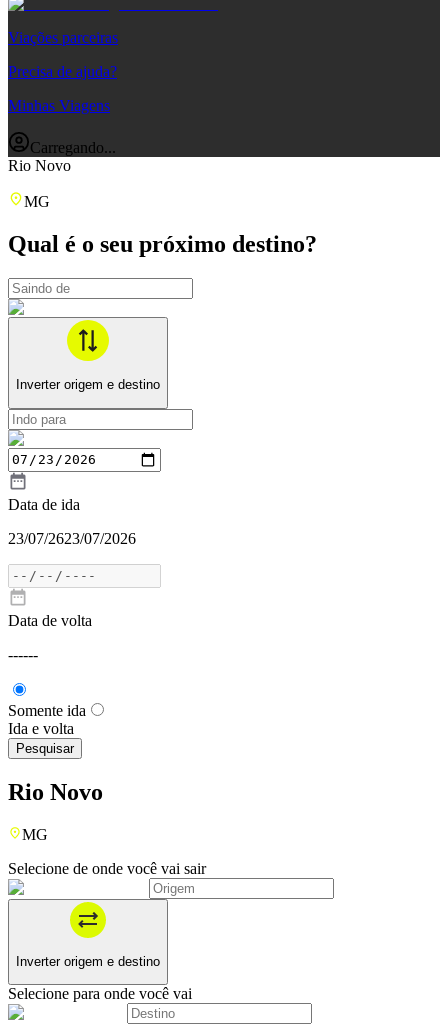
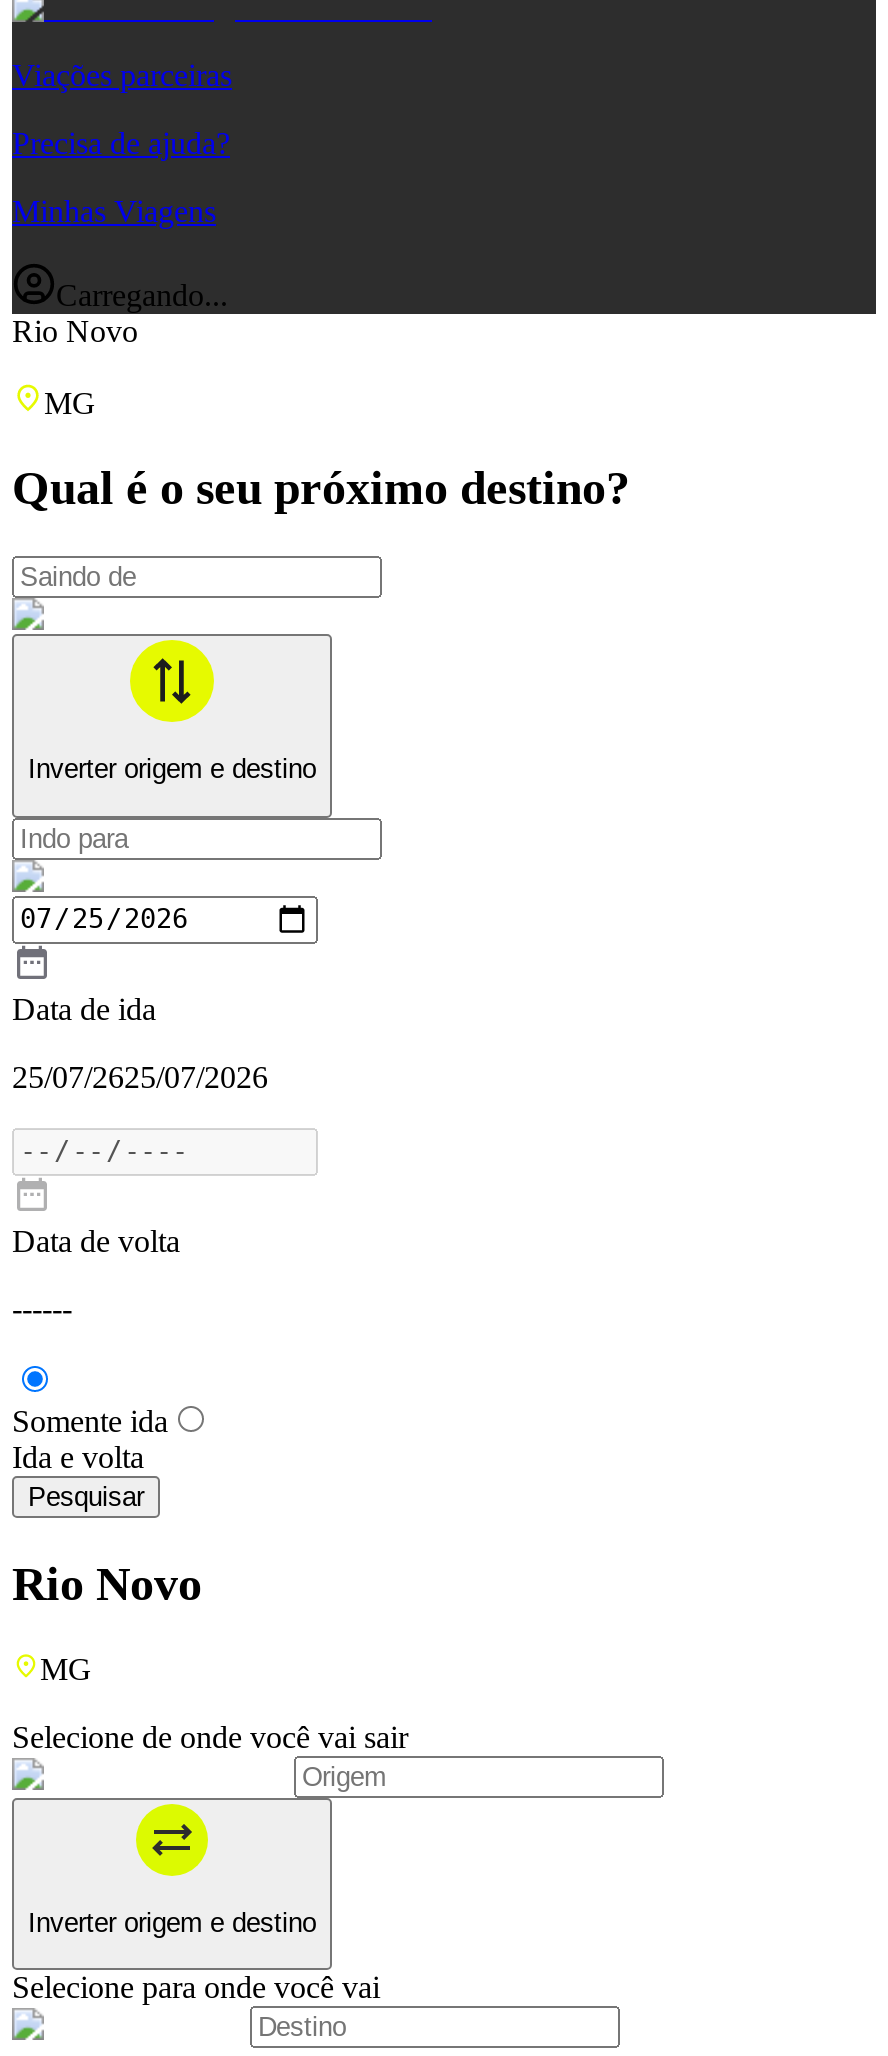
[8,530,136,547] 23/07/2623/07/2026 -> [12,1060,268,1094] 25/07/2625/07/2026

